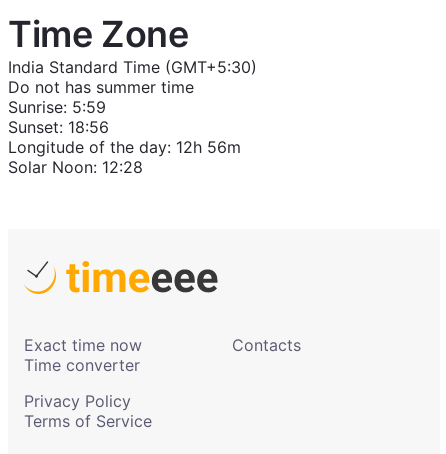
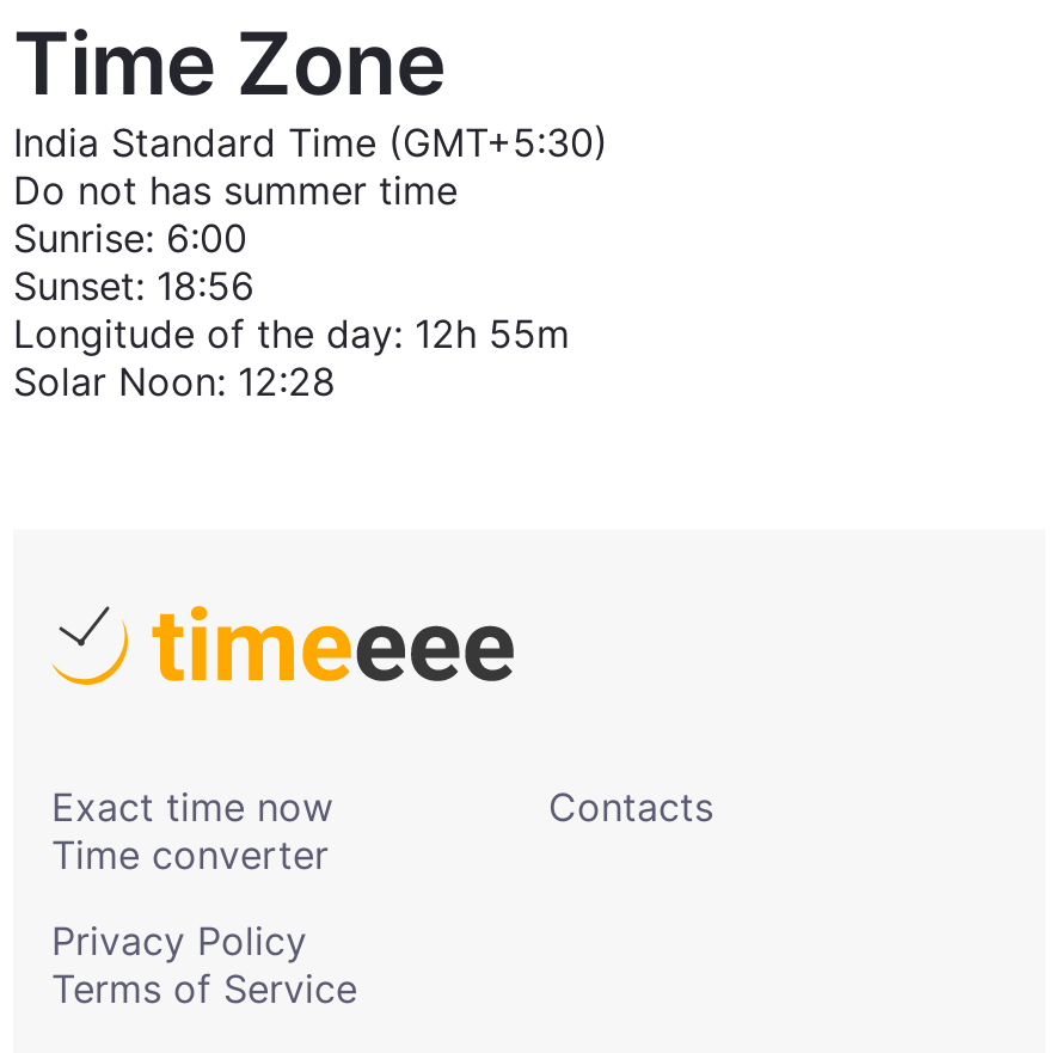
[8,97,106,117] Sunrise: 5:59 -> [13,214,247,262] Sunrise: 6:00
[8,137,241,157] Longitude of the day: 12h 56m -> [13,310,570,357] Longitude of the day: 12h 55m

